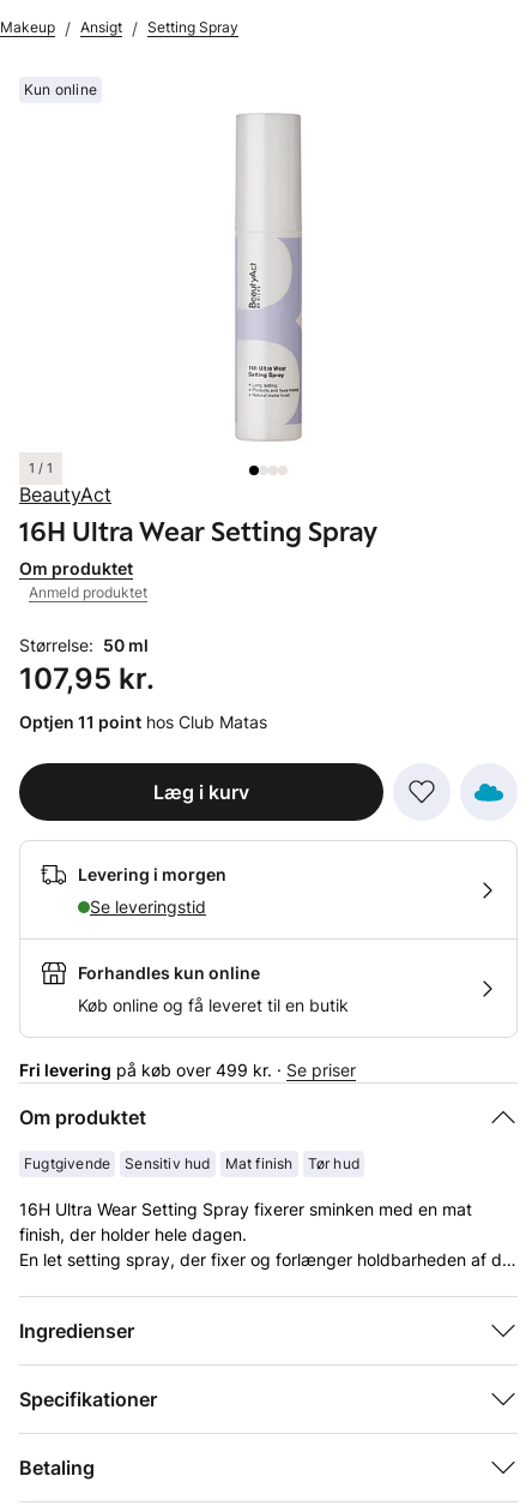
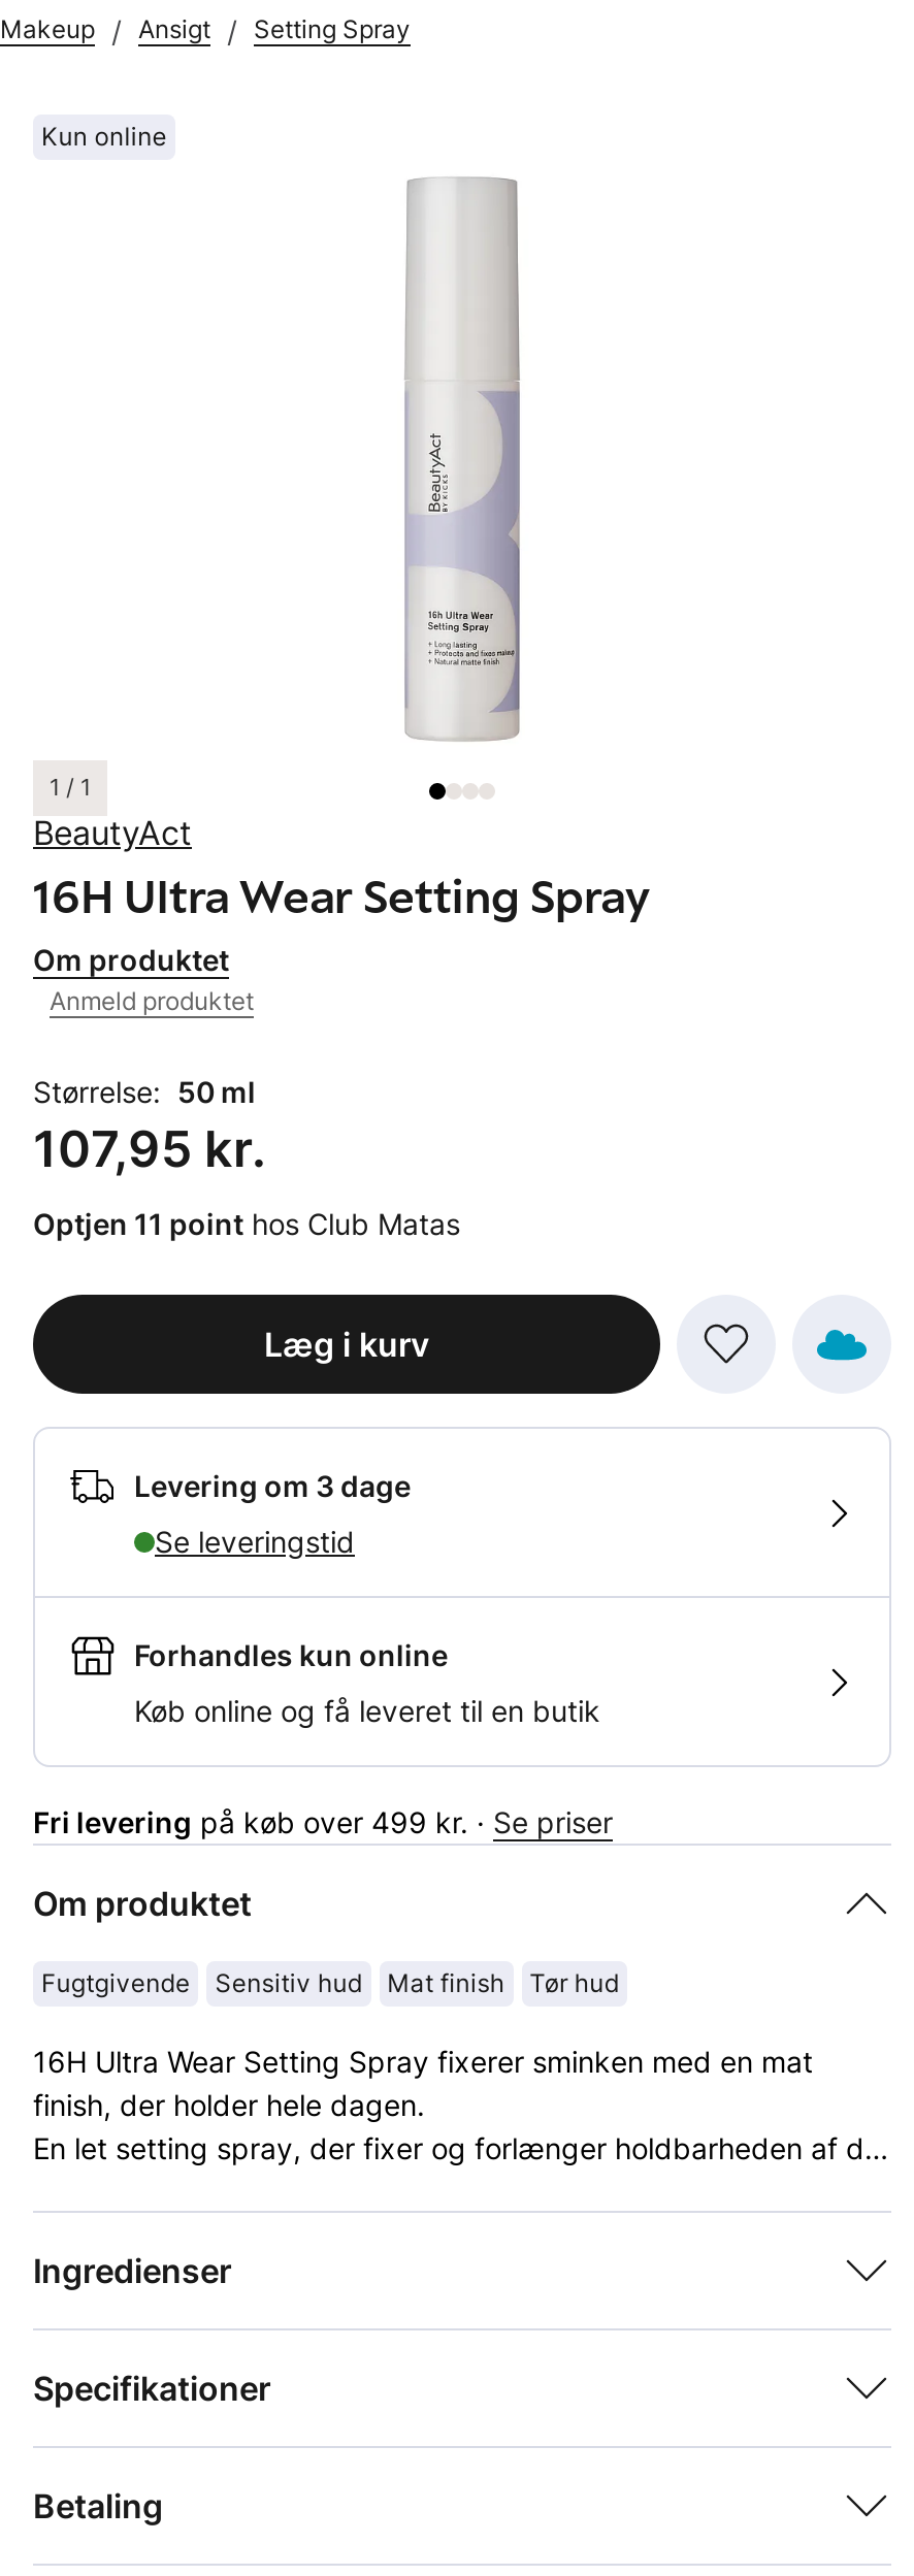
[78,864,226,884] Levering i morgen -> [134,1468,411,1503] Levering om 3 dage

